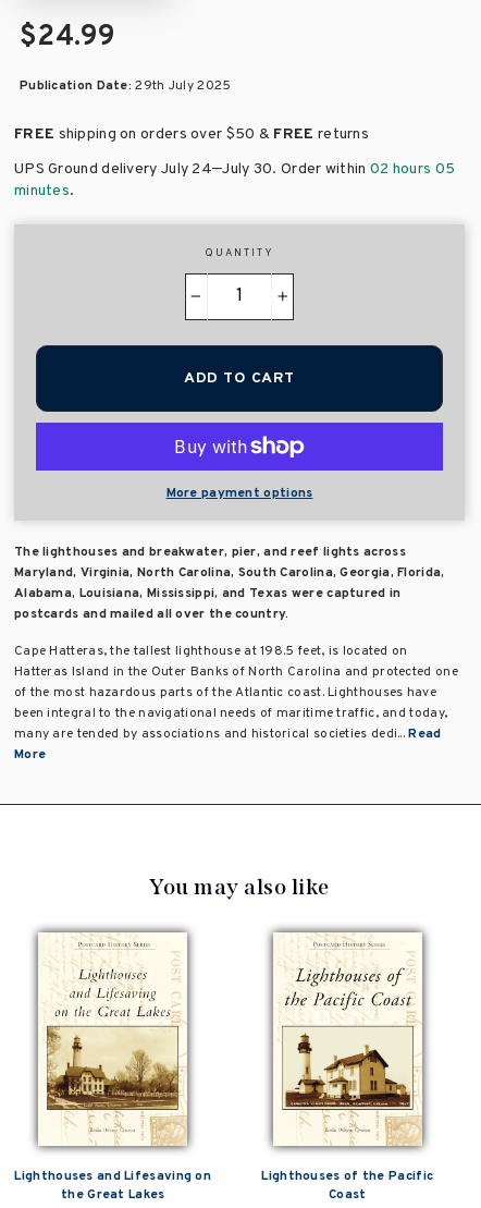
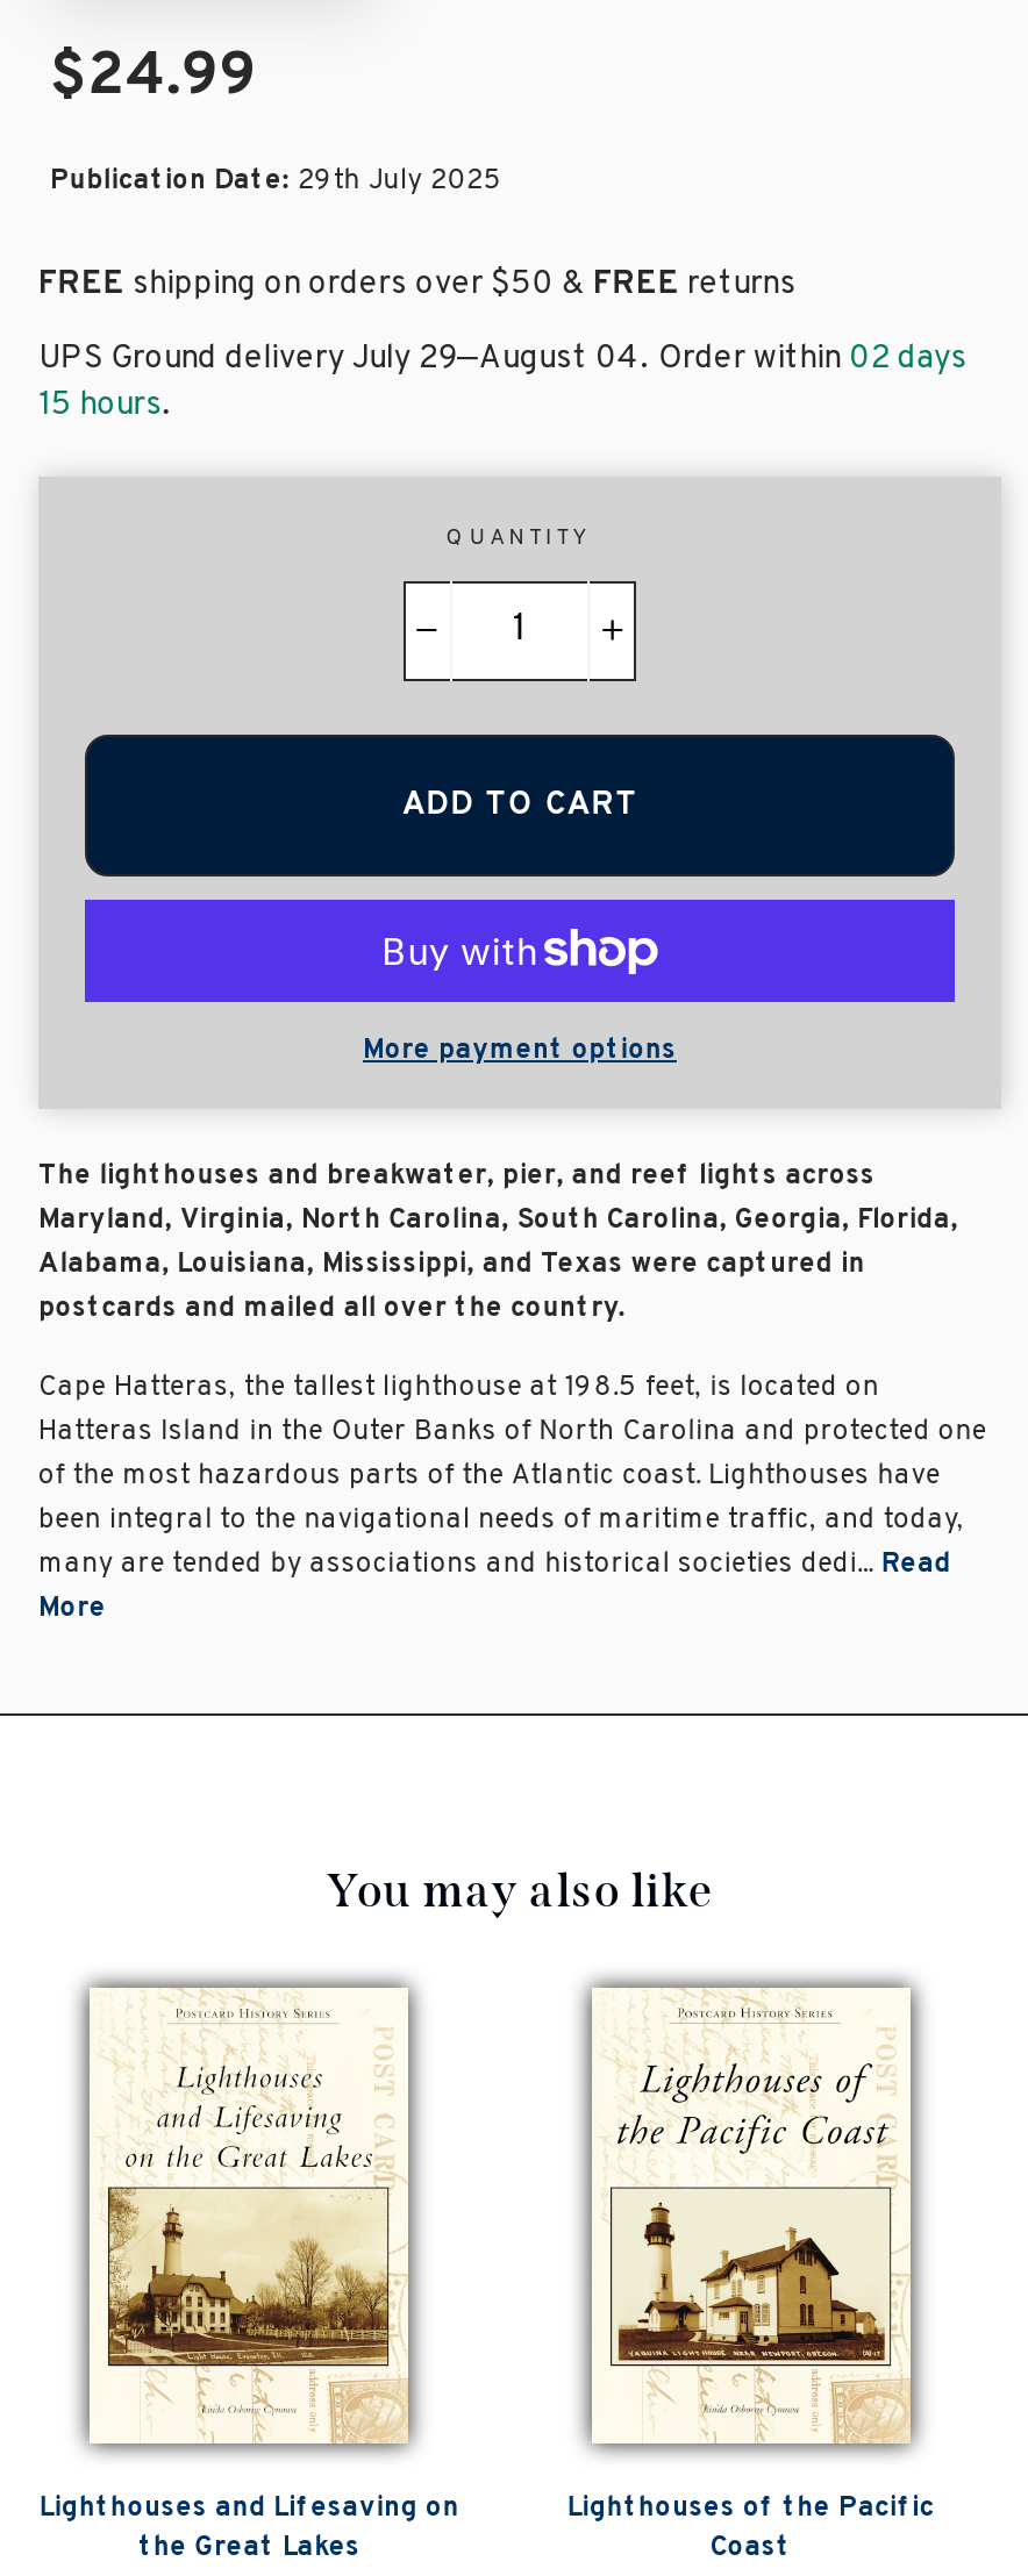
[14,158,455,200] UPS Ground delivery July 24–July 30. Order within 02 hours 05 | minutes. -> [38,335,968,425] UPS Ground delivery July 29–August 04. Order within 02 days | 15 hours.

